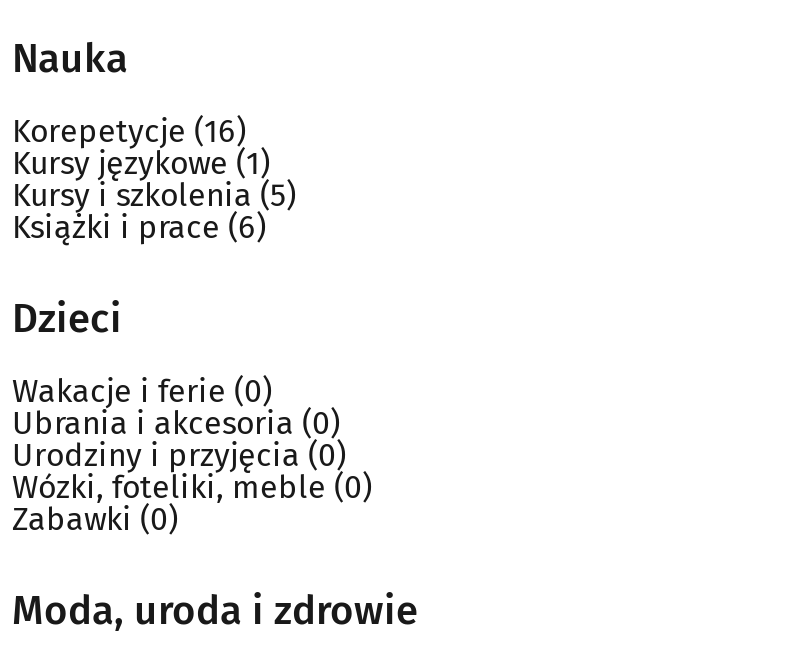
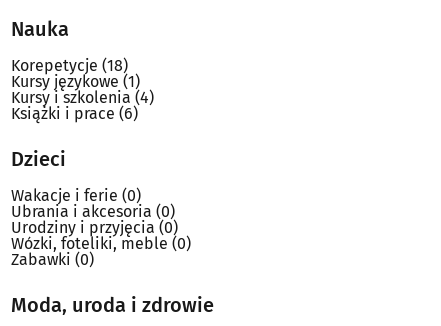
[12,111,246,149] Korepetycje (16) -> [11,56,128,75] Korepetycje (18)
[12,175,296,213] Kursy i szkolenia(5) -> [11,88,154,107] Kursy i szkolenia(4)

